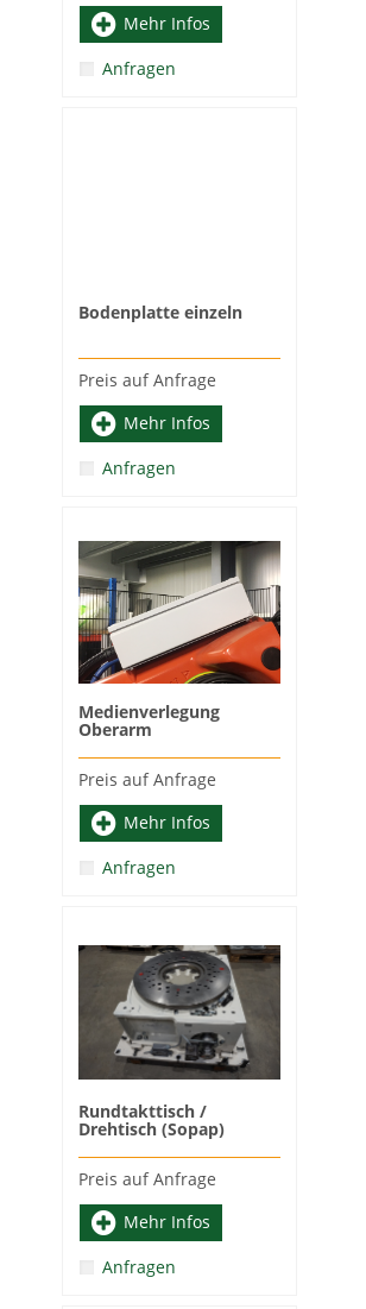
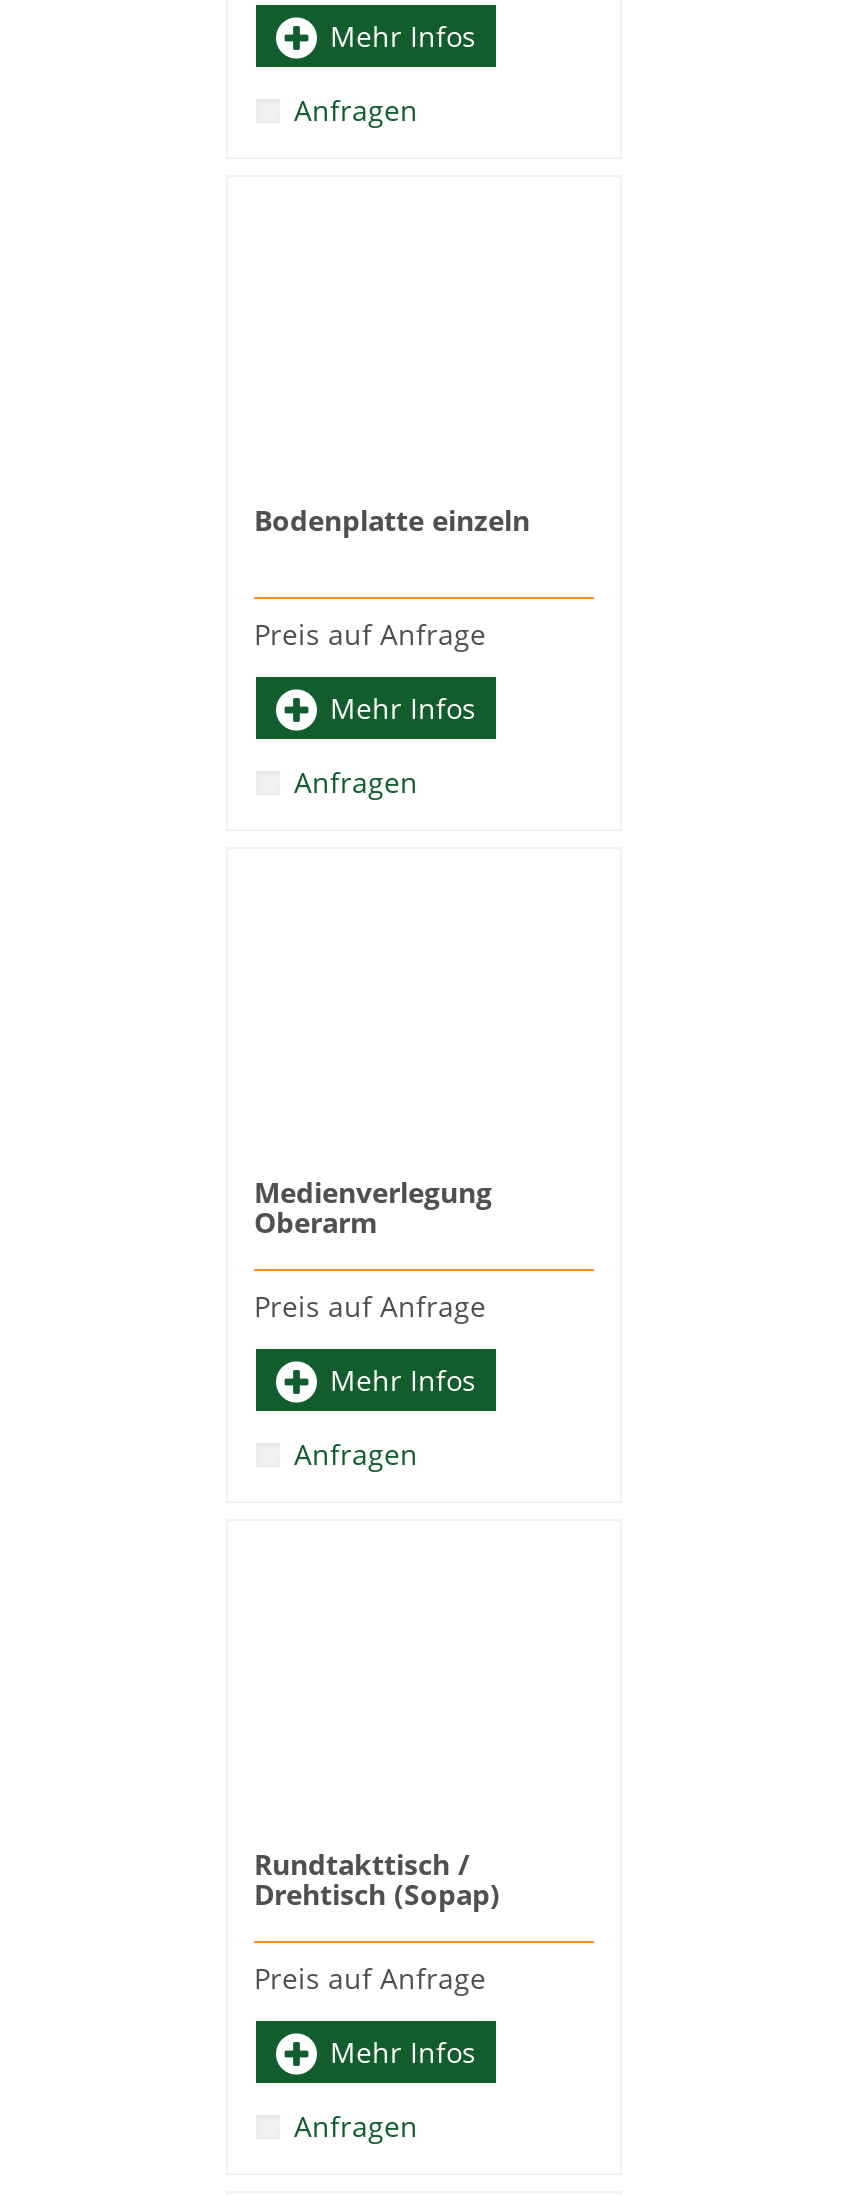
[77,540,282,685] [image] -> none
[77,944,282,1081] [image] -> none

